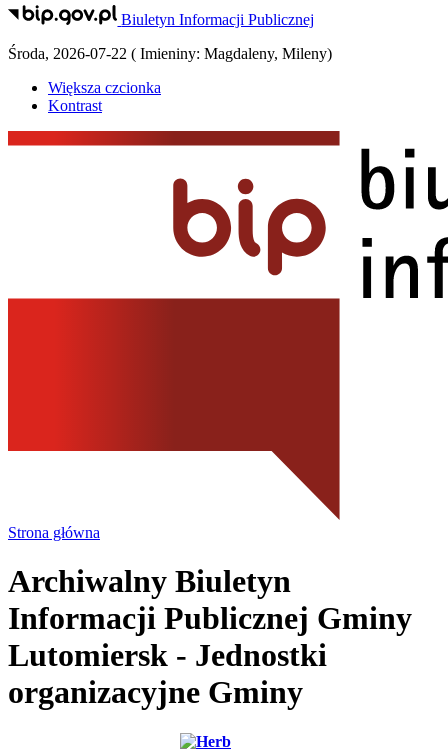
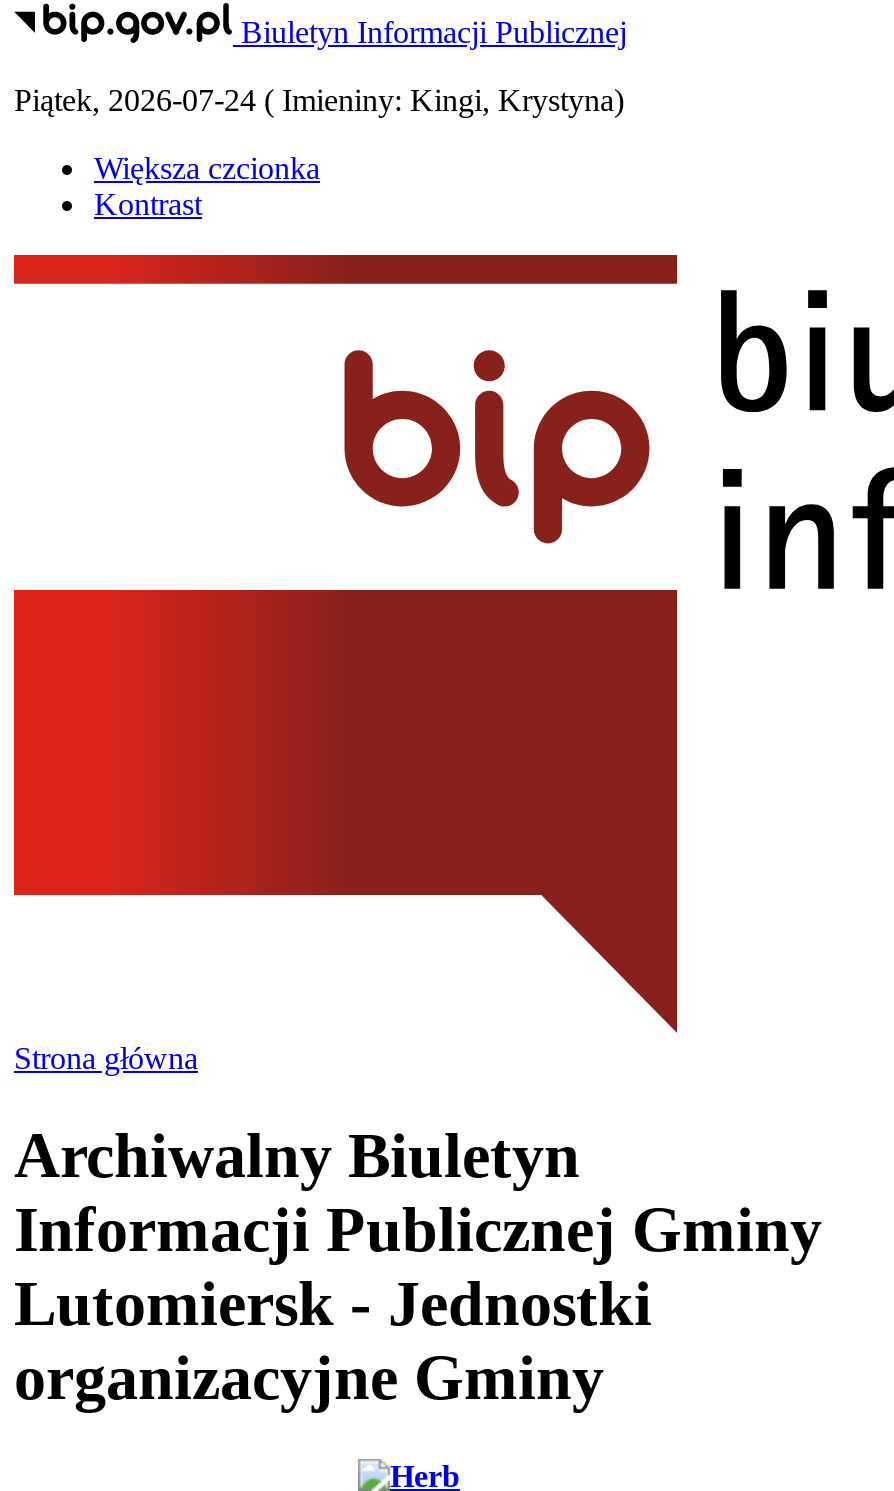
[8,45,332,62] Środa, 2026-07-22 (Imieniny: Magdaleny, Mileny) -> [14,83,624,117] Piątek, 2026-07-24 (Imieniny: Kingi, Krystyna)

